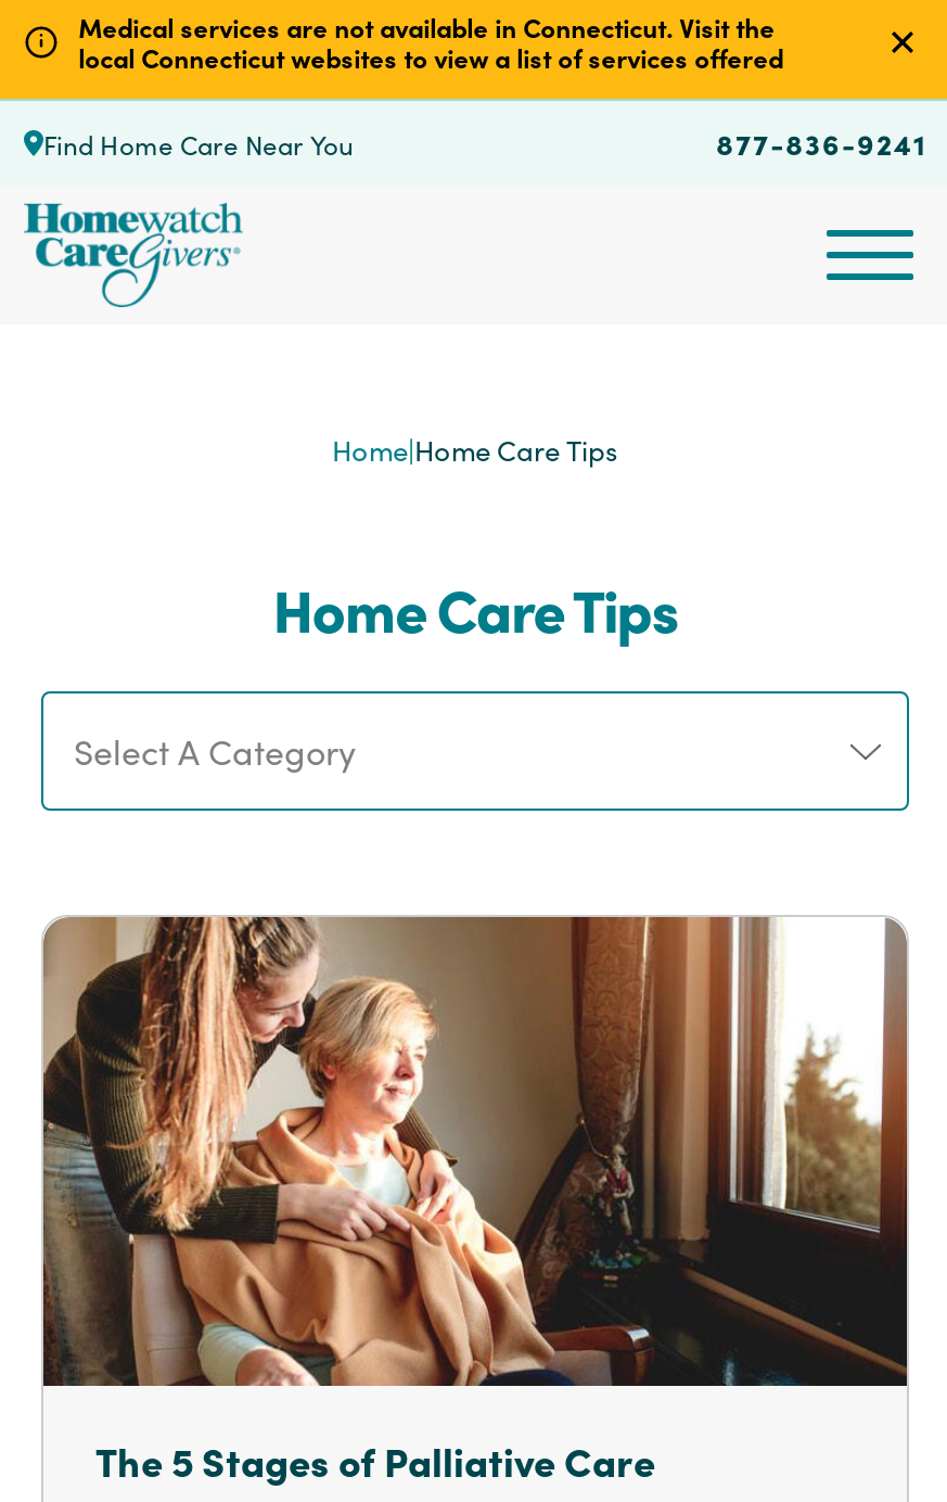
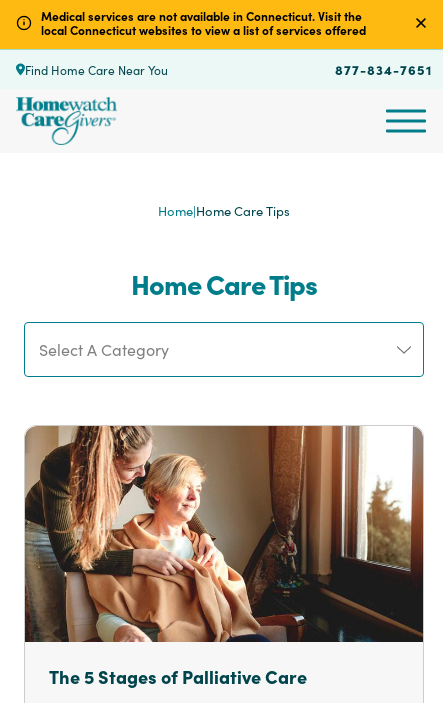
[716,123,926,162] 877-836-9241 -> [335,60,432,78] 877-834-7651

